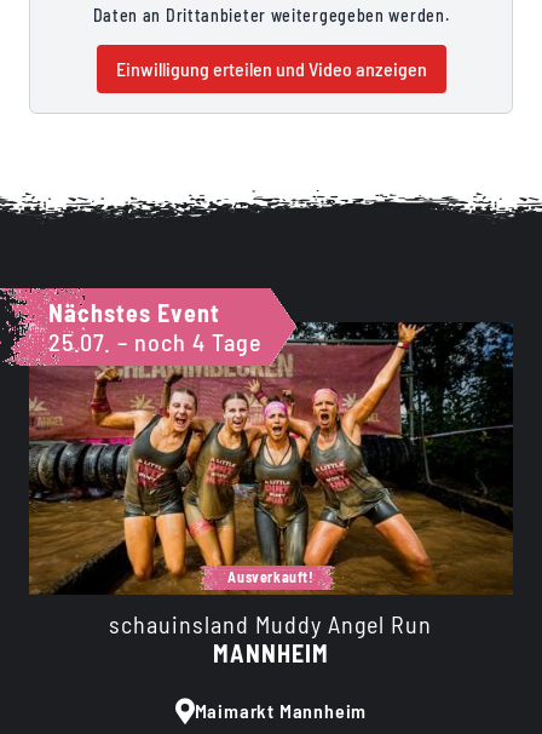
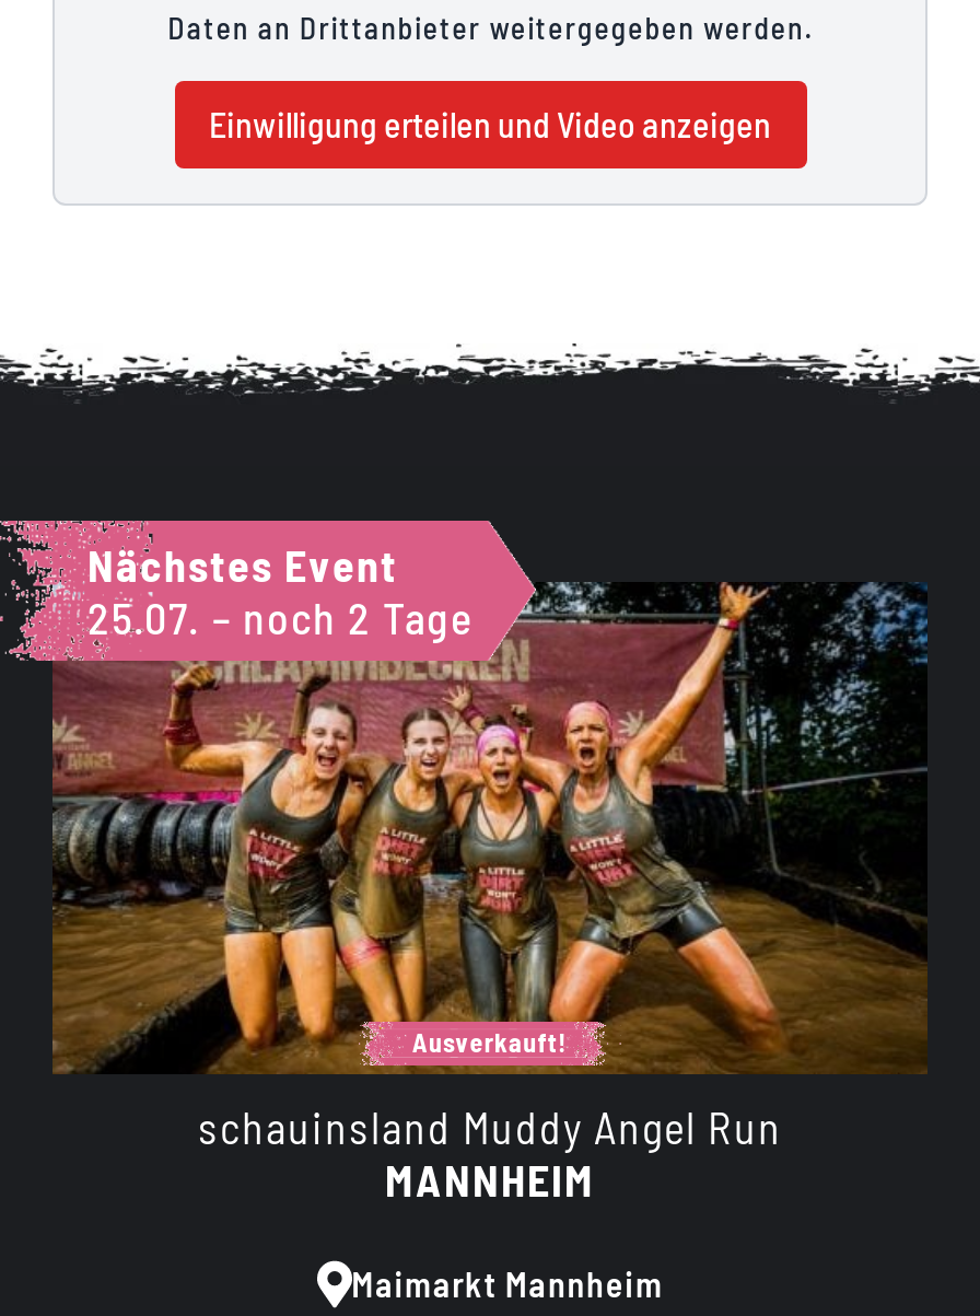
[48,327,263,356] 25.07. – noch 4 Tage -> [87,591,475,644] 25.07. – noch 2 Tage

